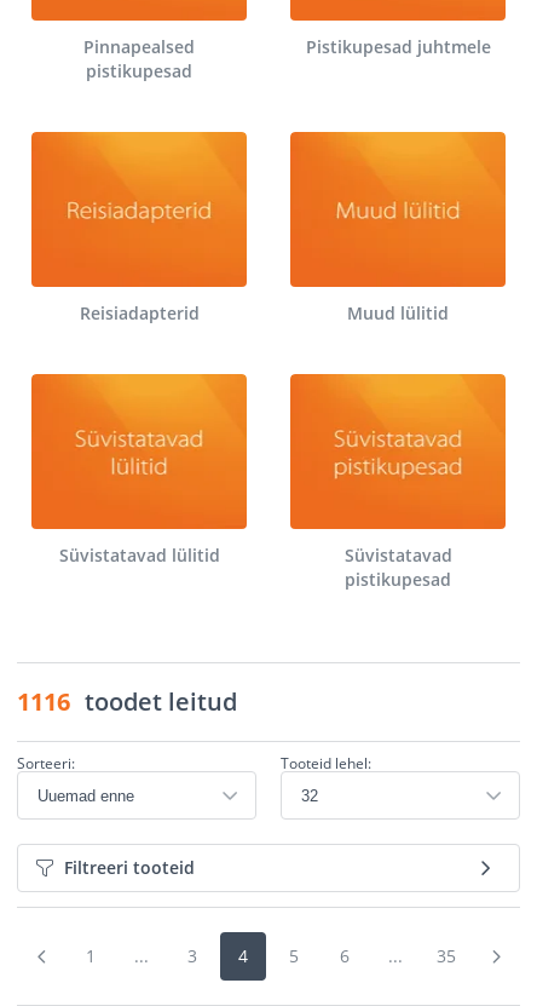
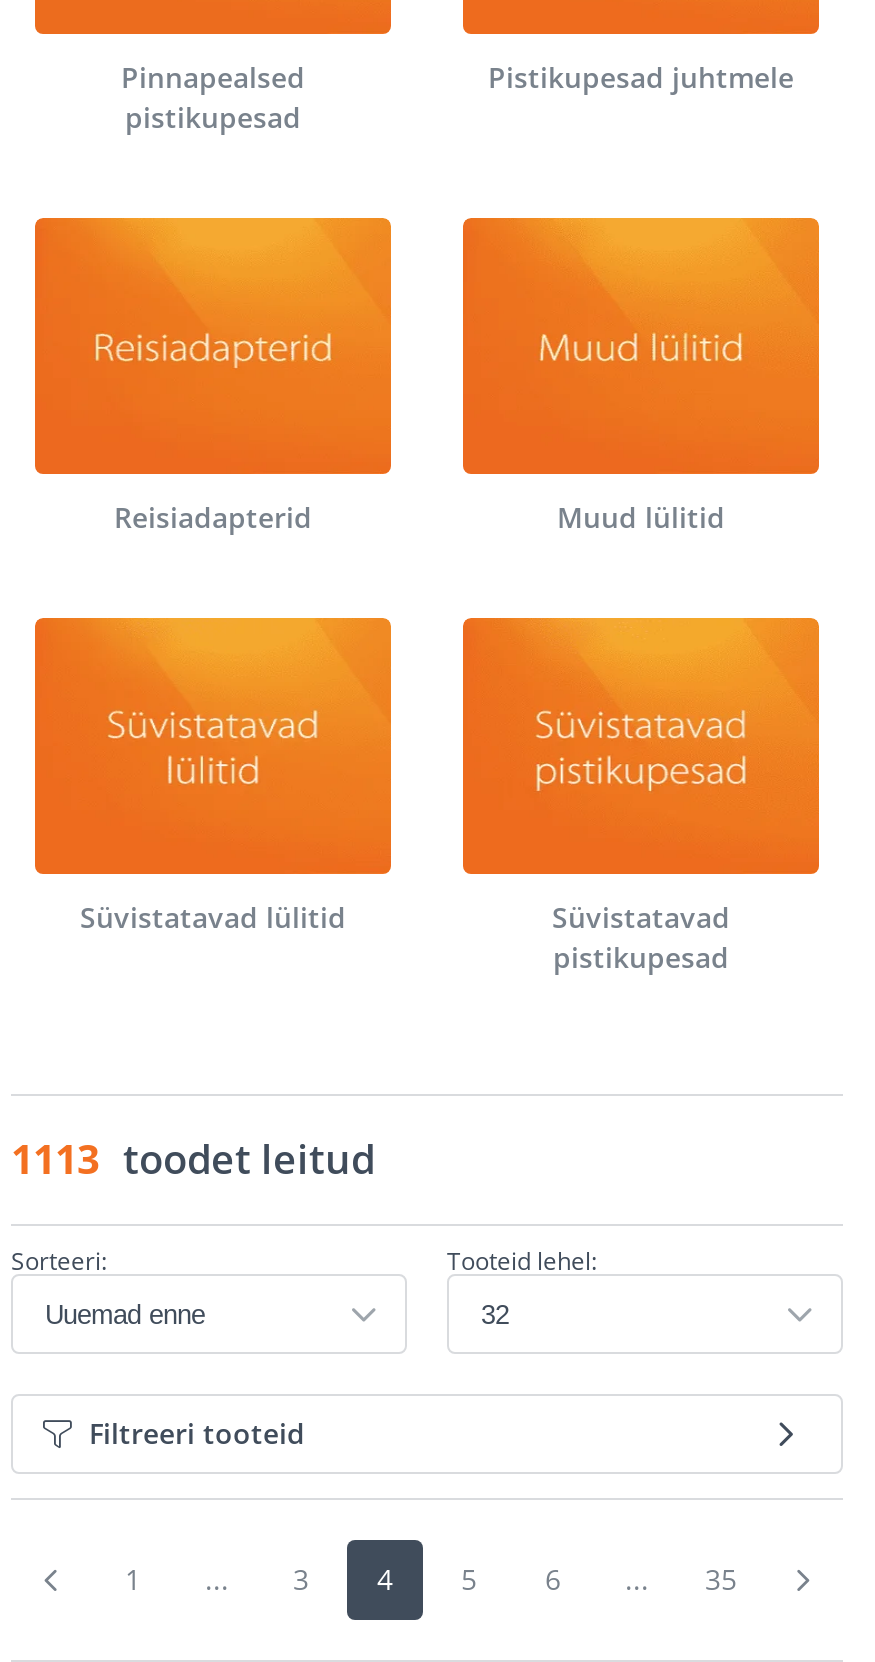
[17,685,237,718] 1116 toodet leitud -> [11,1132,375,1186] 1113 toodet leitud

